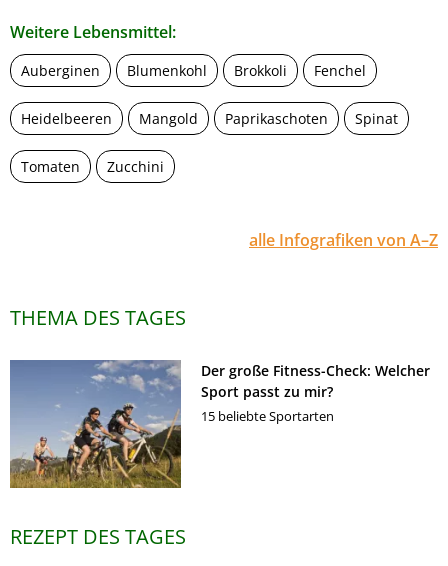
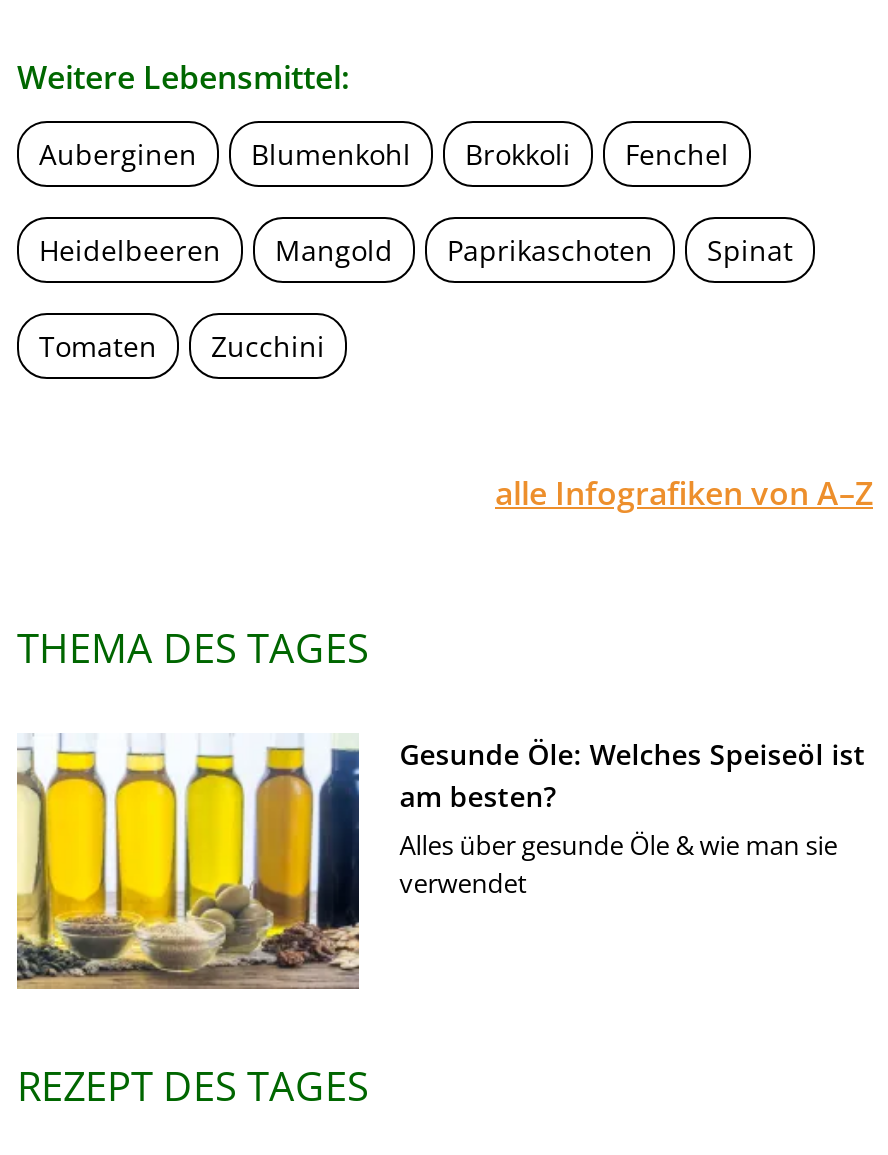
[9,359,430,489] [image] | Der große Fitness-Check: Welcher | Sport passt zu mir? | 15 beliebte Sportarten -> [15,733,865,989] [image] | Gesunde Öle: Welches Speiseöl ist | am besten? | Alles über gesunde Öle & wie man sie | verwendet

